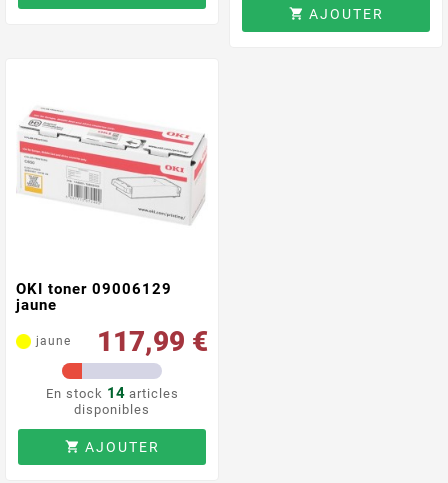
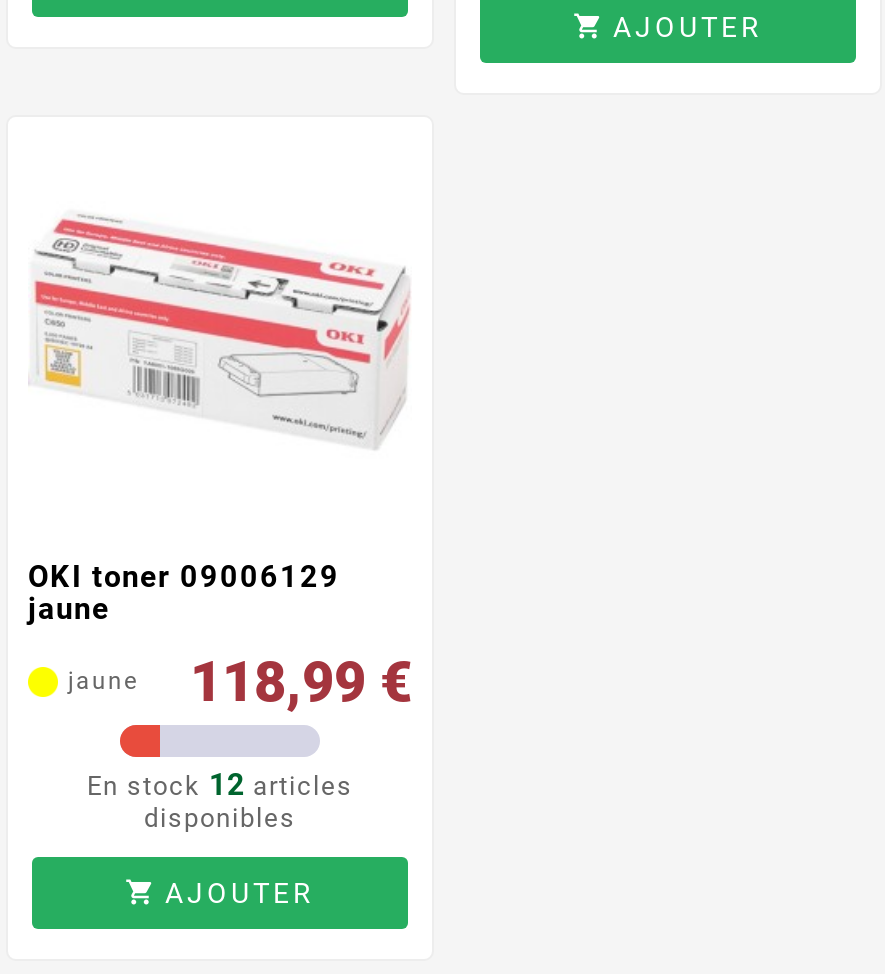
[36,325,208,358] jaune 117,99 € -> [68,649,412,715] jaune 118,99 €
[45,384,178,402] En stock 14 articles -> [87,767,353,803] En stock 12 articles

